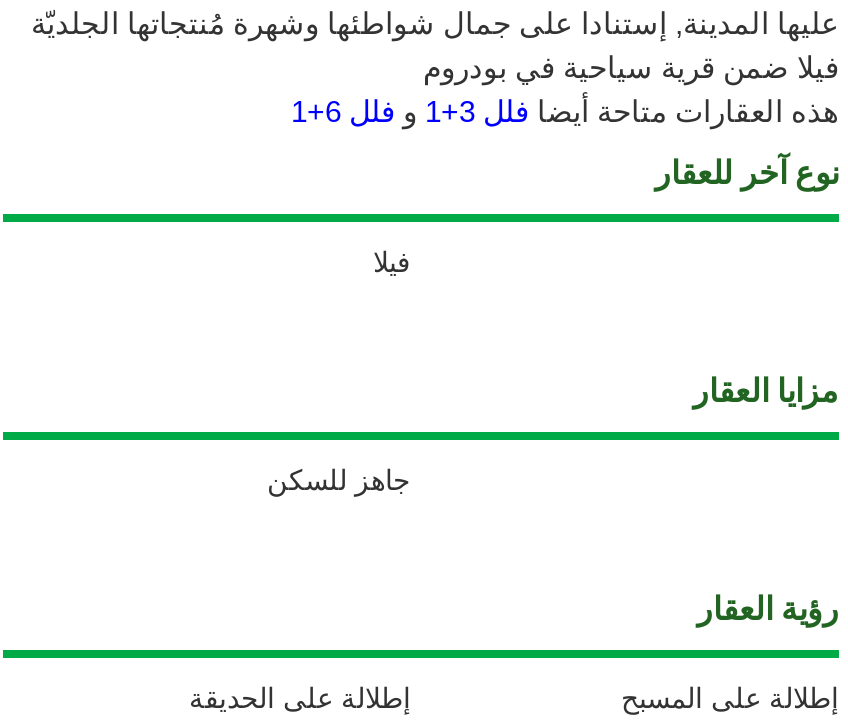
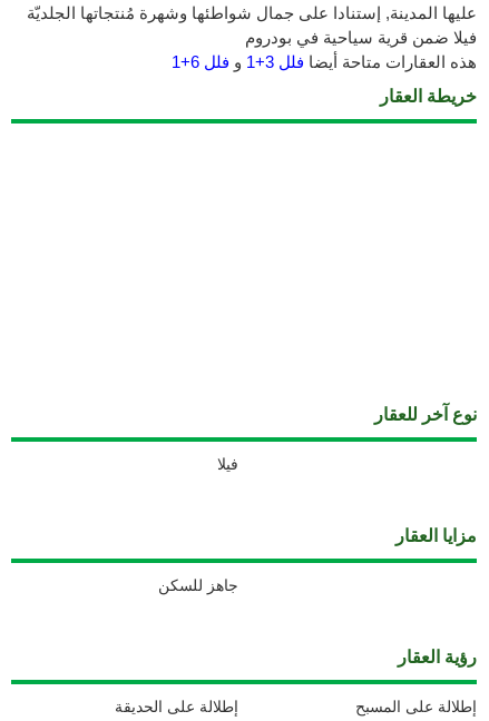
none -> [380,87,477,106] خريطة العقار

